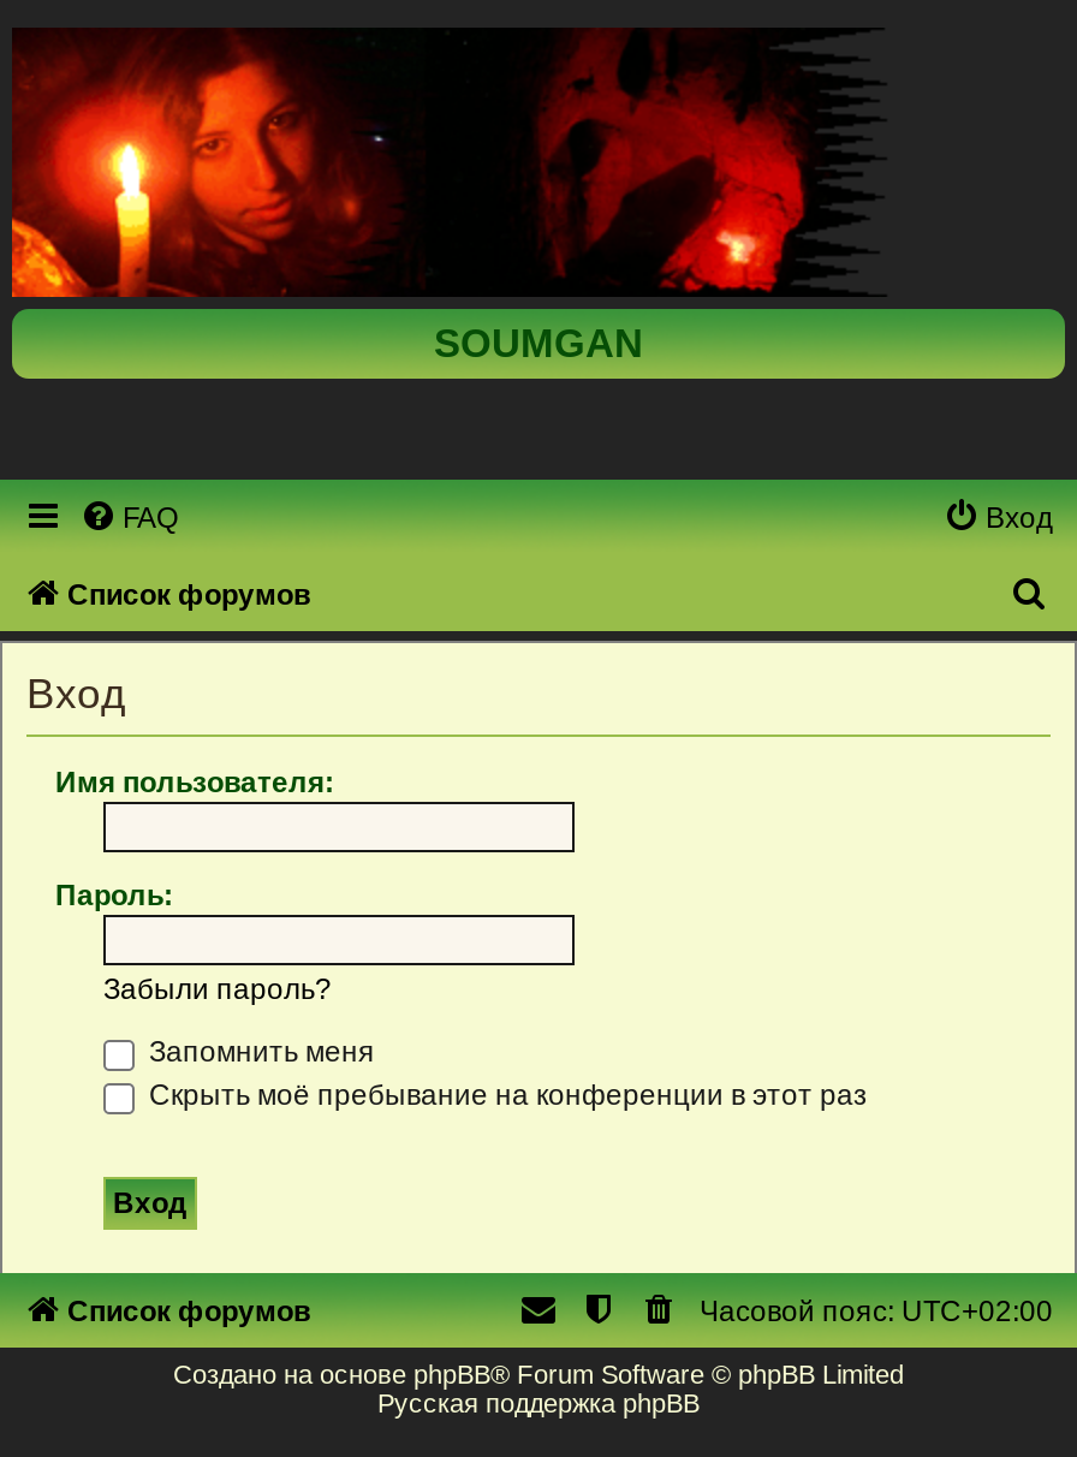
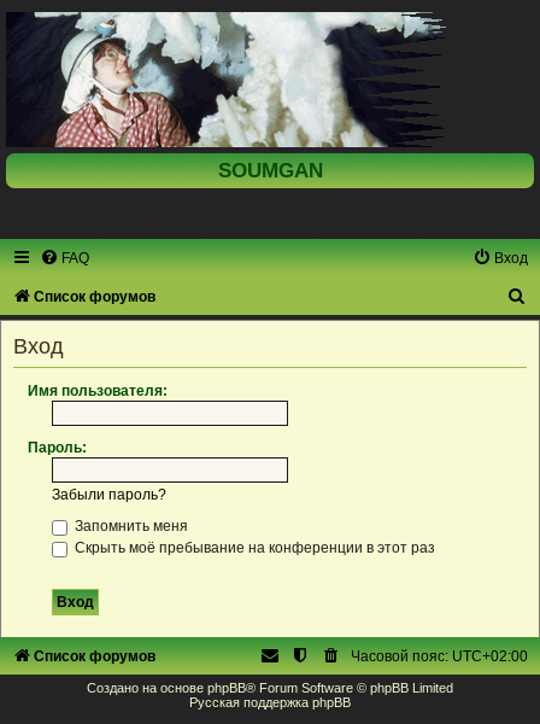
[10,28,882,299] [image] -> [6,11,446,148] [image]

